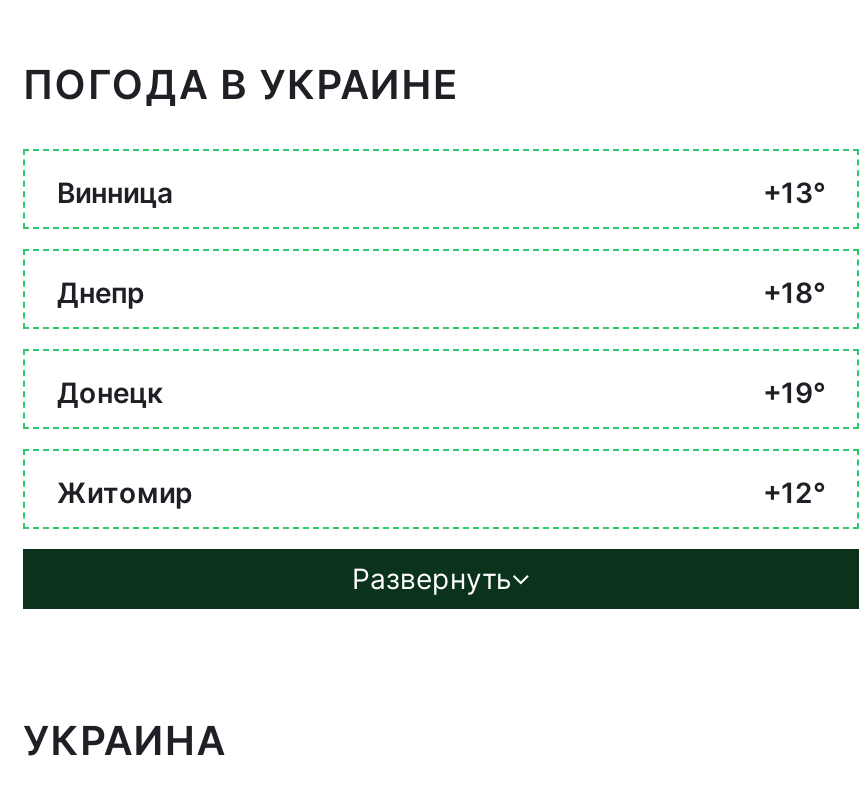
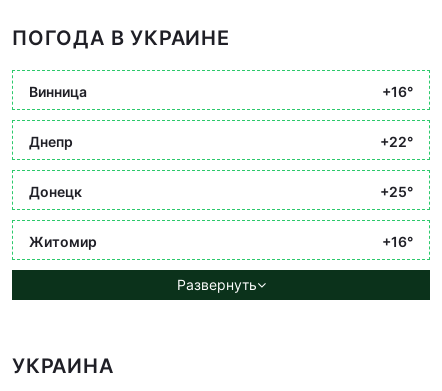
[763,174,825,208] +13° -> [382,82,413,99] +16°
[763,274,825,308] +18° -> [380,132,413,149] +22°
[763,374,825,408] +19° -> [380,182,413,199] +25°
[763,474,825,508] +12° -> [382,232,413,249] +16°

